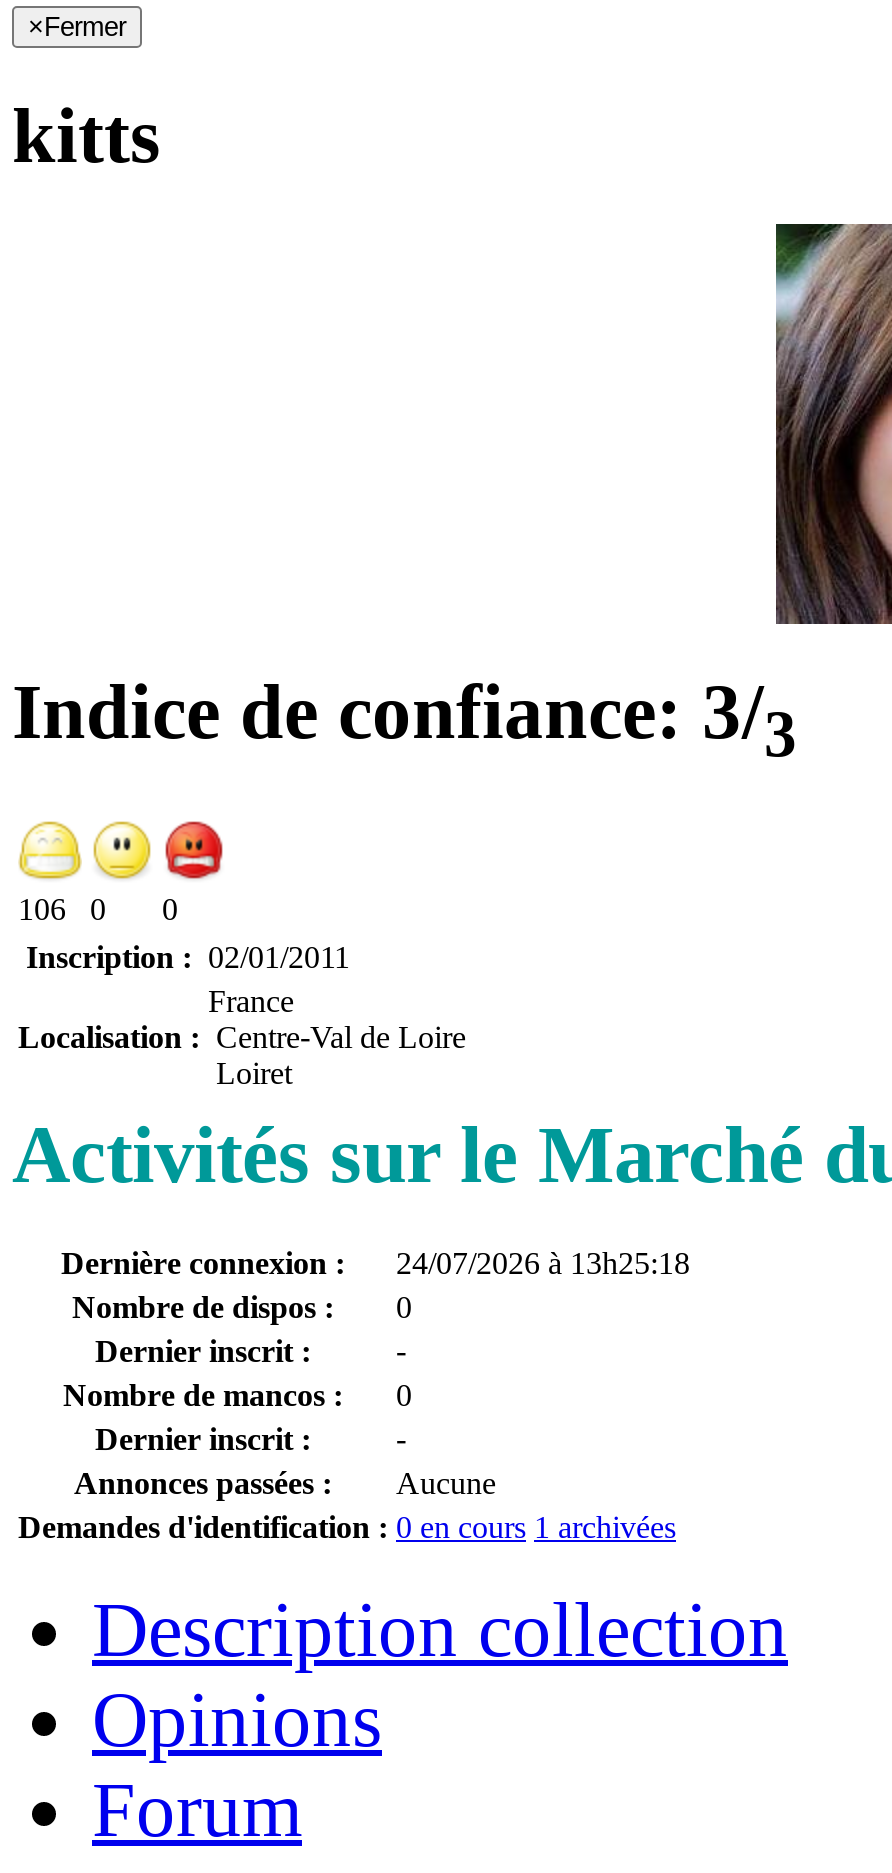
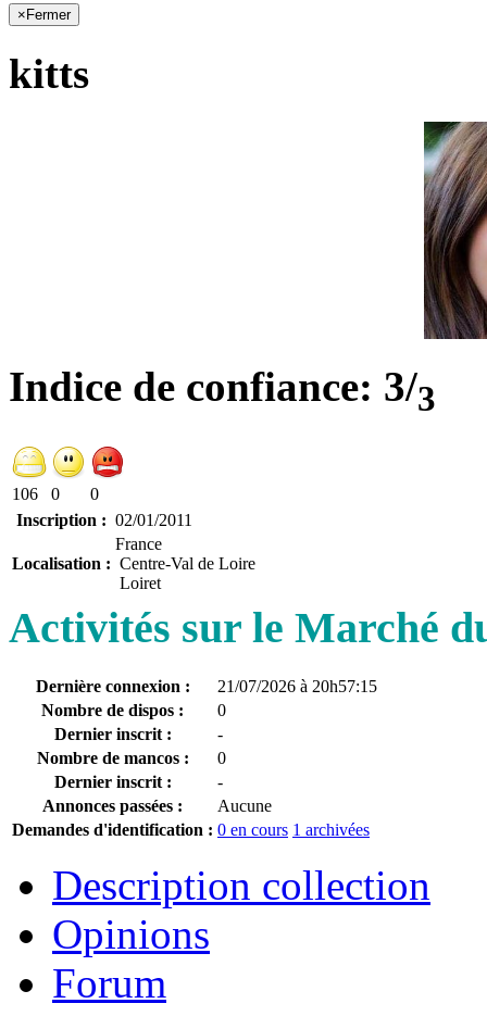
[61,1245,690,1279] Dernière connexion : 24/07/2026 à 13h25:18 -> [35,677,377,695] Dernière connexion : 21/07/2026 à 20h57:15

